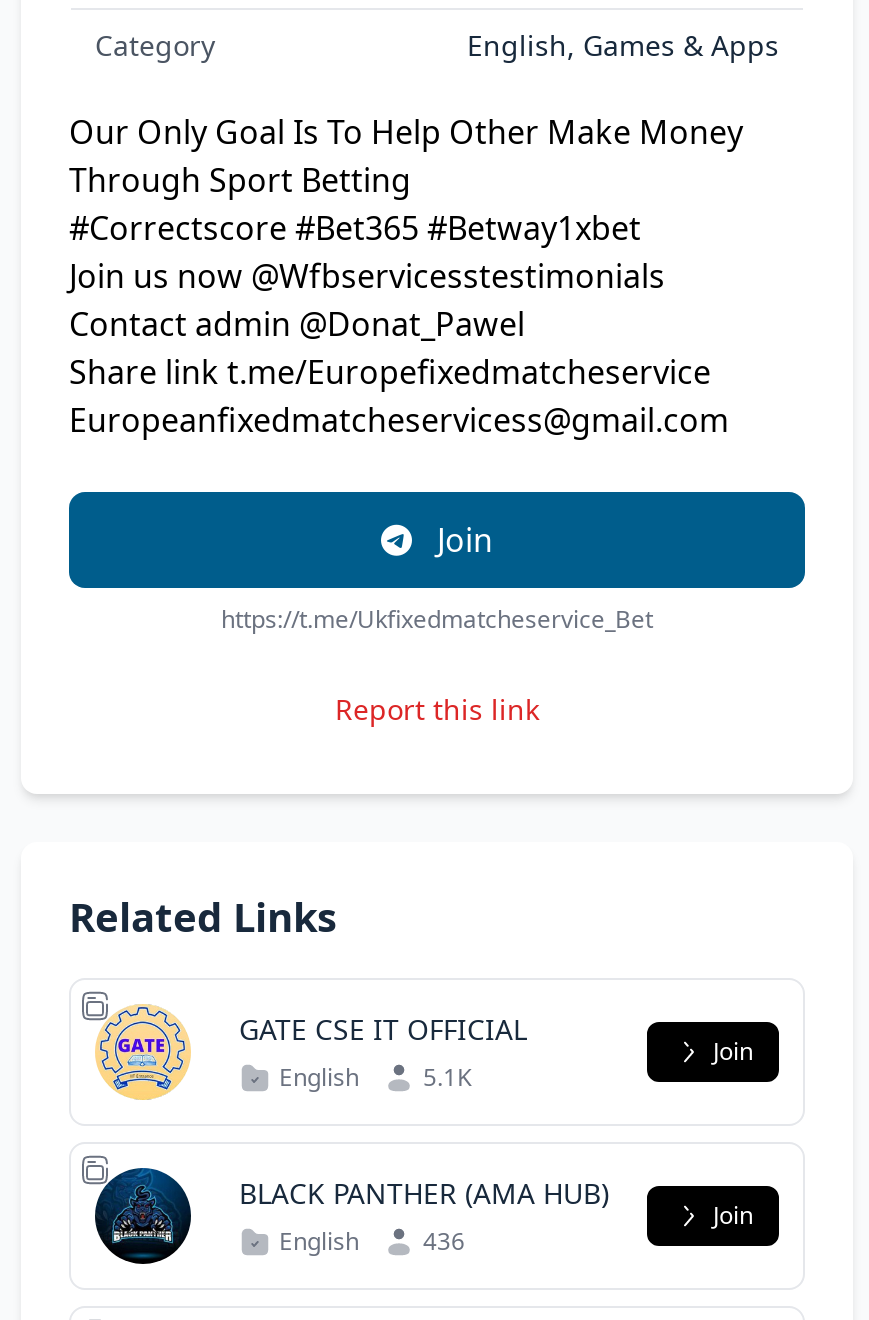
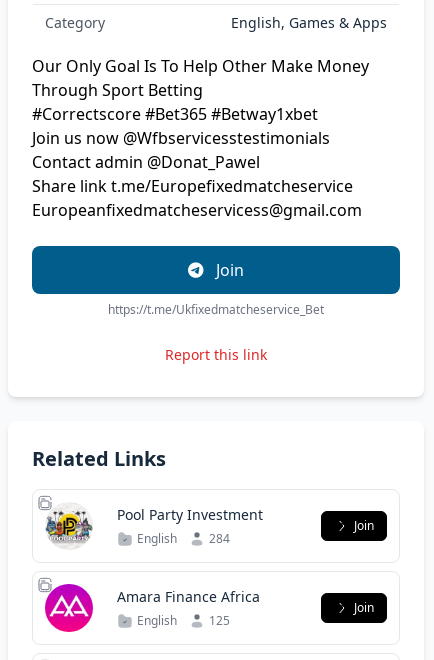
[95,1004,527,1100] [image] | GATE CSE IT OFFICIAL -> [45,503,263,549] [image] | Pool Party Investment
[279,1060,471,1094] English 5.1K -> [137,530,230,547] English 284
[93,1166,609,1266] [image] | BLACK PANTHER (AMA HUB) -> [44,583,260,633] [image] | Amara Finance Africa
[279,1224,465,1258] English 436 -> [137,612,230,629] English 125

